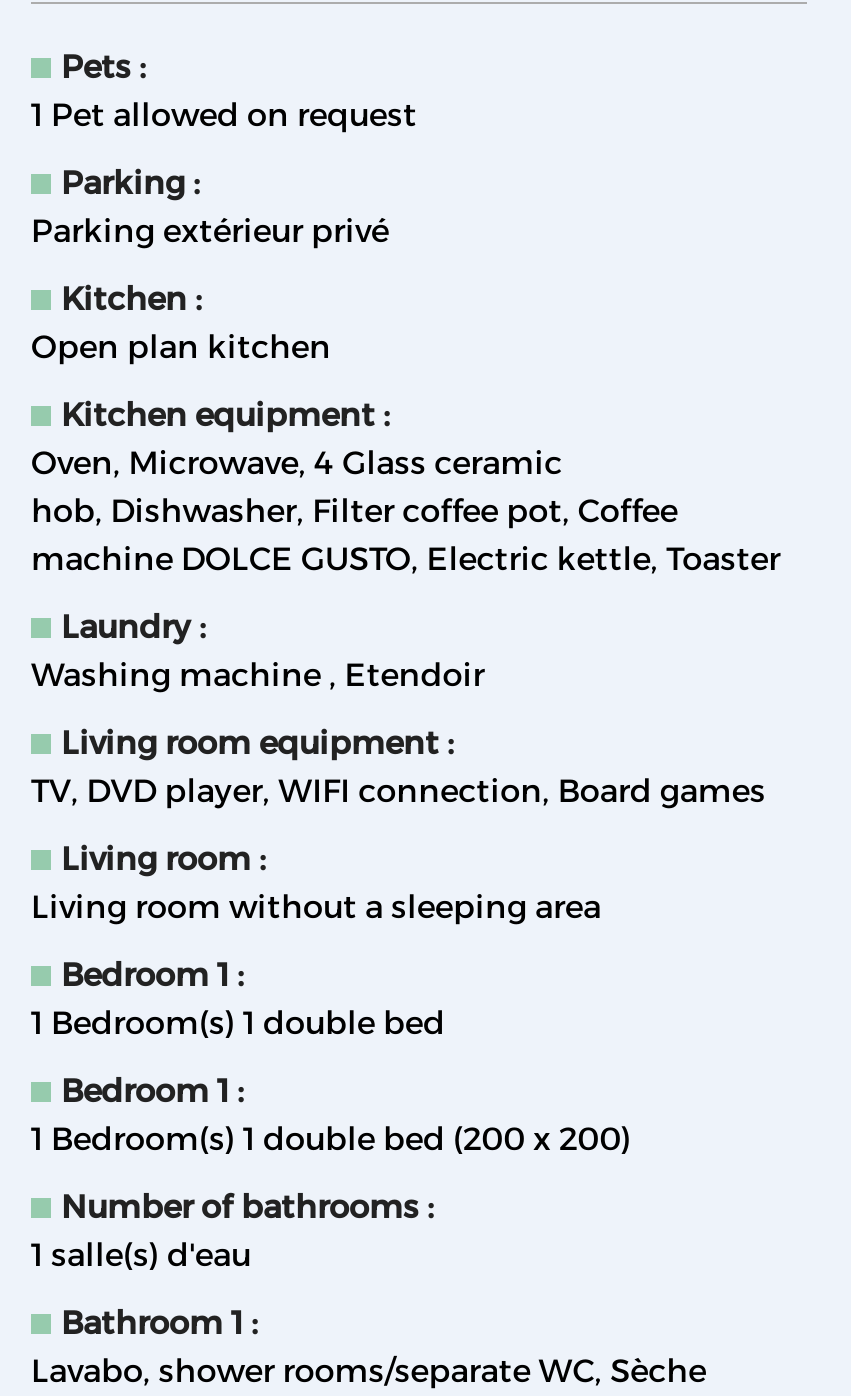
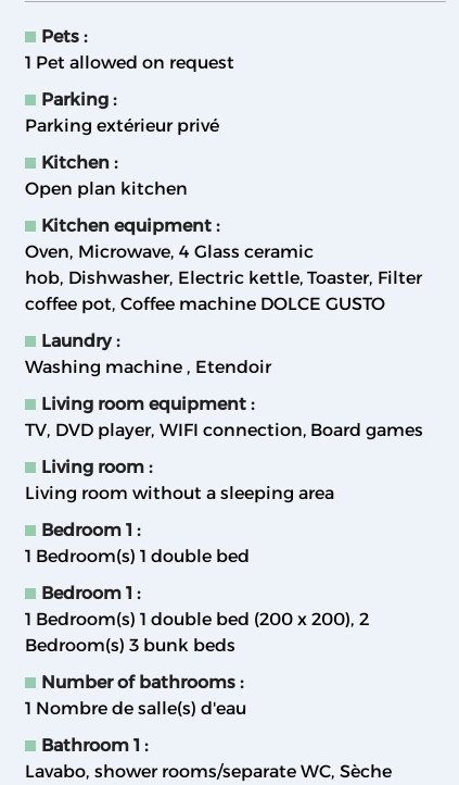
[31,492,780,578] hob Dishwasher Filter coffee pot Coffee | machine DOLCE GUSTO Electric kettle Toaster -> [25,267,422,314] hob Dishwasher Electric kettle Toaster Filter | coffee pot Coffee machine DOLCE GUSTO
[31,1120,631,1158] 1 Bedroom(s) 1 double bed (200 x 200) -> [25,609,369,655] 1 Bedroom(s) 1 double bed (200 x 200) 2 | Bedroom(s) 3 bunk beds
[31,1236,251,1274] 1 salle(s) d'eau -> [25,698,246,718] 1 Nombre de salle(s) d'eau

